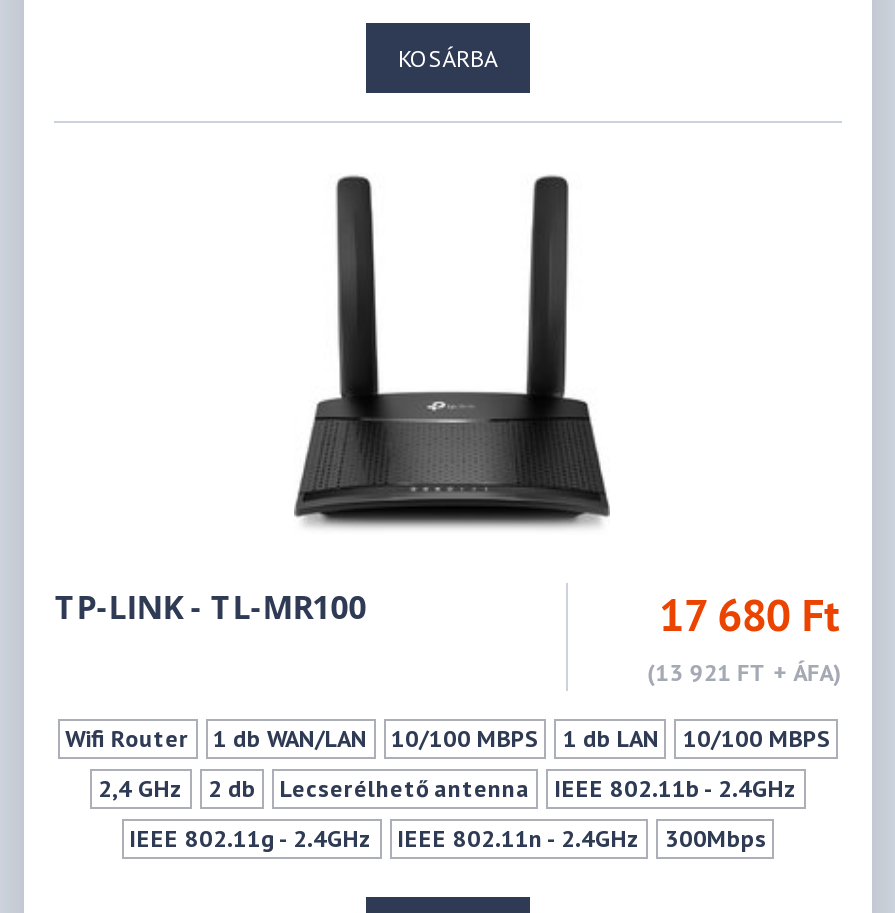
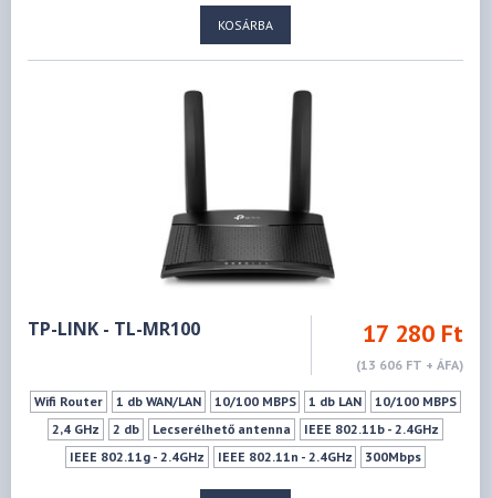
[660,588,842,644] 17 680 Ft -> [362,318,463,349] 17 280 Ft
[648,658,842,688] (13 921 FT + ÁFA) -> [356,357,463,373] (13 606 FT + ÁFA)

